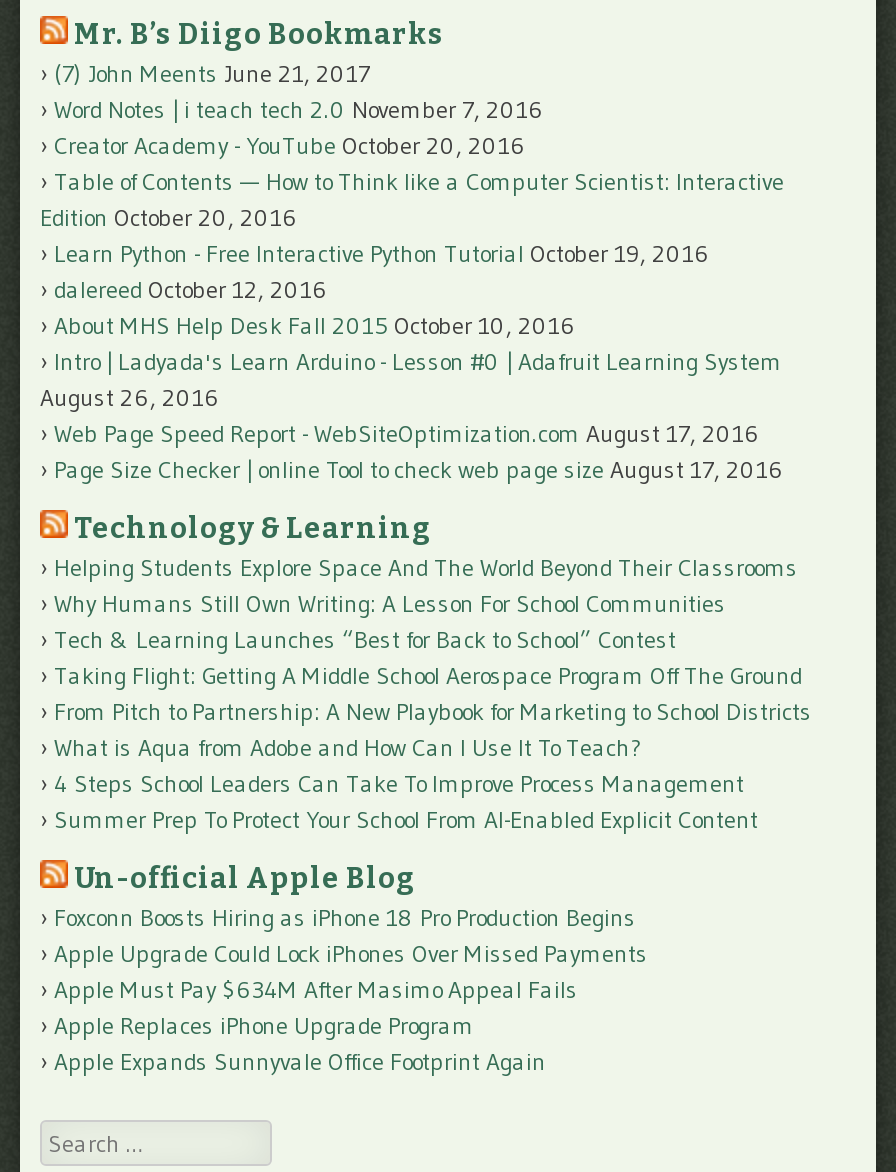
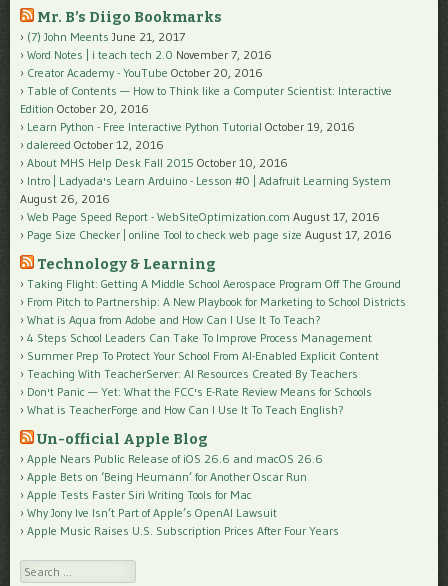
[54,552,798,654] Helping Students Explore Space And The World Beyond Their Classrooms | Why Humans Still Own Writing: A Lesson For School Communities | Tech & Learning Launches “Best for Back to School” Contest -> none
moved [54,660,812,834] -> [27,276,406,363]: Taking Flight: Getting A Middle School Aerospace Program Off The Ground | From Pitch to Partnership: A New Playbook for Marketing to School Districts | What is Aqua from Adobe and How Can I Use It To Teach? | 4 Steps School Leaders Can Take To Improve Process Management | Summer Prep To Protect Your School From AI-Enabled Explicit Content
none -> [27,366,372,417] Teaching With TeacherServer: AI Resources Created By Teachers | Don't Panic — Yet: What the FCC's E-Rate Review Means for Schools | What is TeacherForge and How Can I Use It To Teach English?
[54,902,648,1076] Foxconn Boosts Hiring as iPhone 18 Pro Production Begins | Apple Upgrade Could Lock iPhones Over Missed Payments | Apple Must Pay $634M After Masimo Appeal Fails | Apple Replaces iPhone Upgrade Program | Apple Expands Sunnyvale Office Footprint Again -> [27,451,339,538] Apple Nears Public Release of iOS 26.6 and macOS 26.6 | Apple Bets on ‘Being Heumann’ for Another Oscar Run | Apple Tests Faster Siri Writing Tools for Mac | Why Jony Ive Isn’t Part of Apple’s OpenAI Lawsuit | Apple Music Raises U.S. Subscription Prices After Four Years

